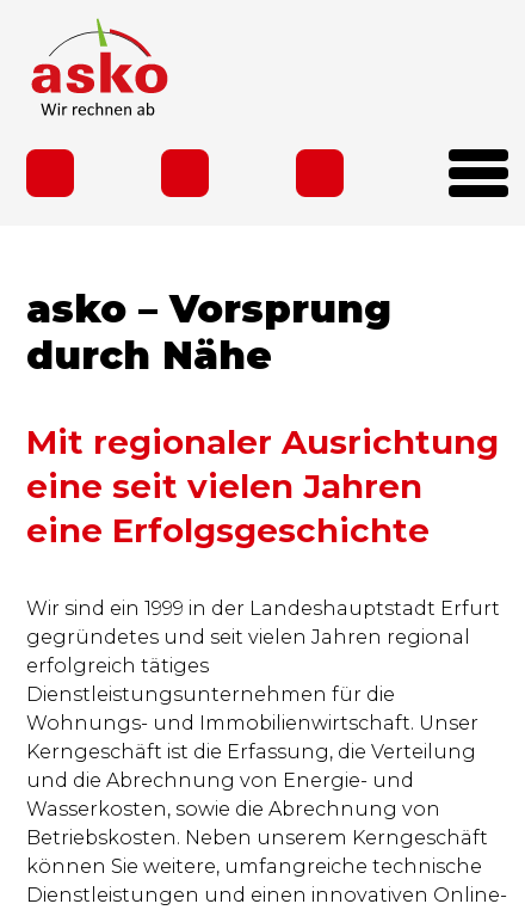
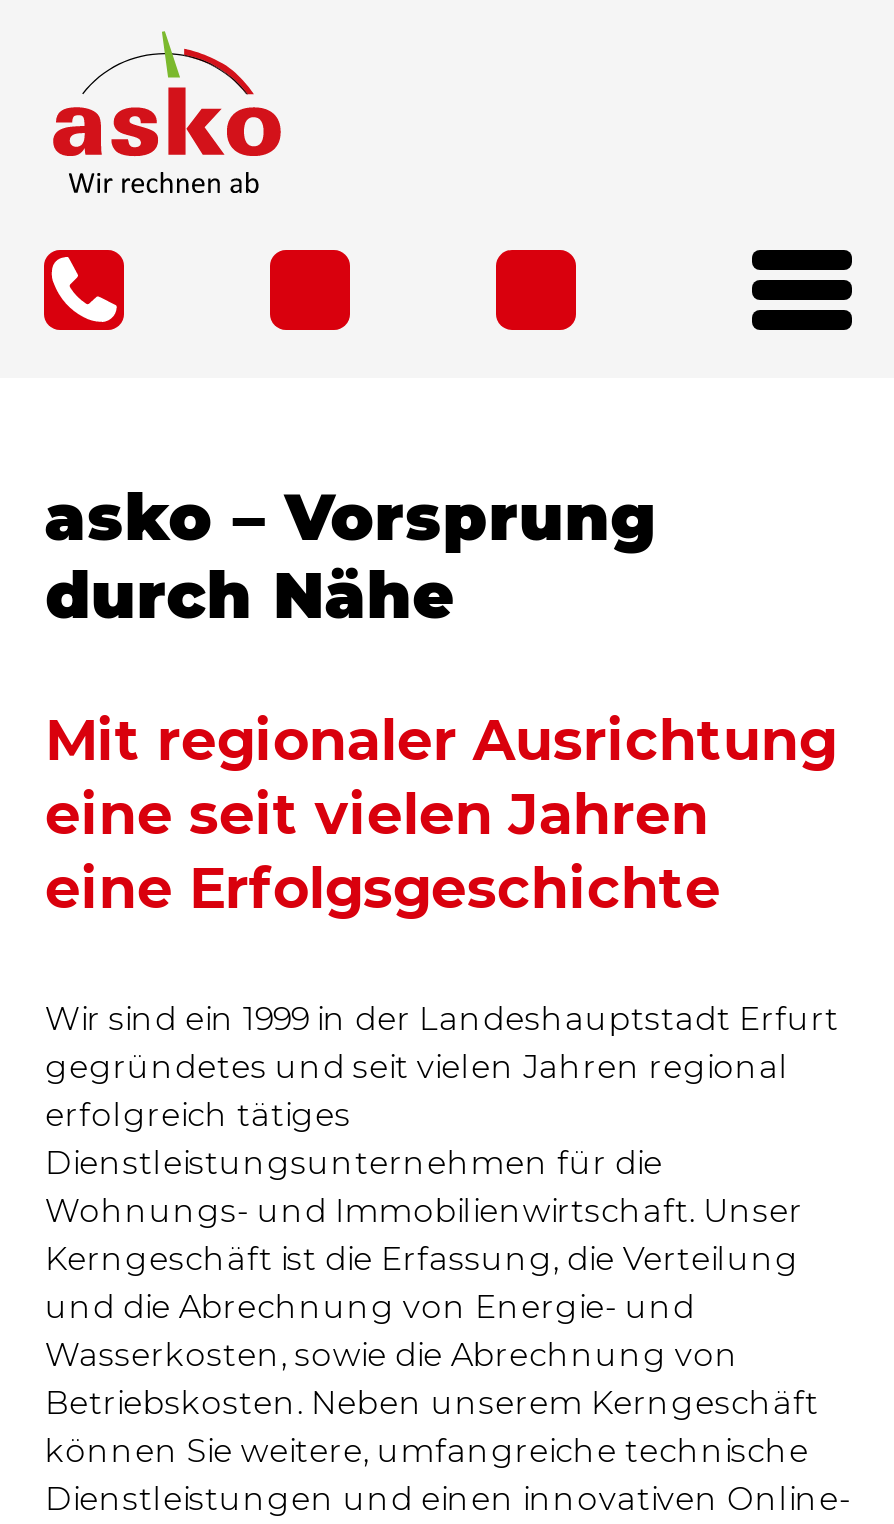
none -> [50,256,118,324] [image]

